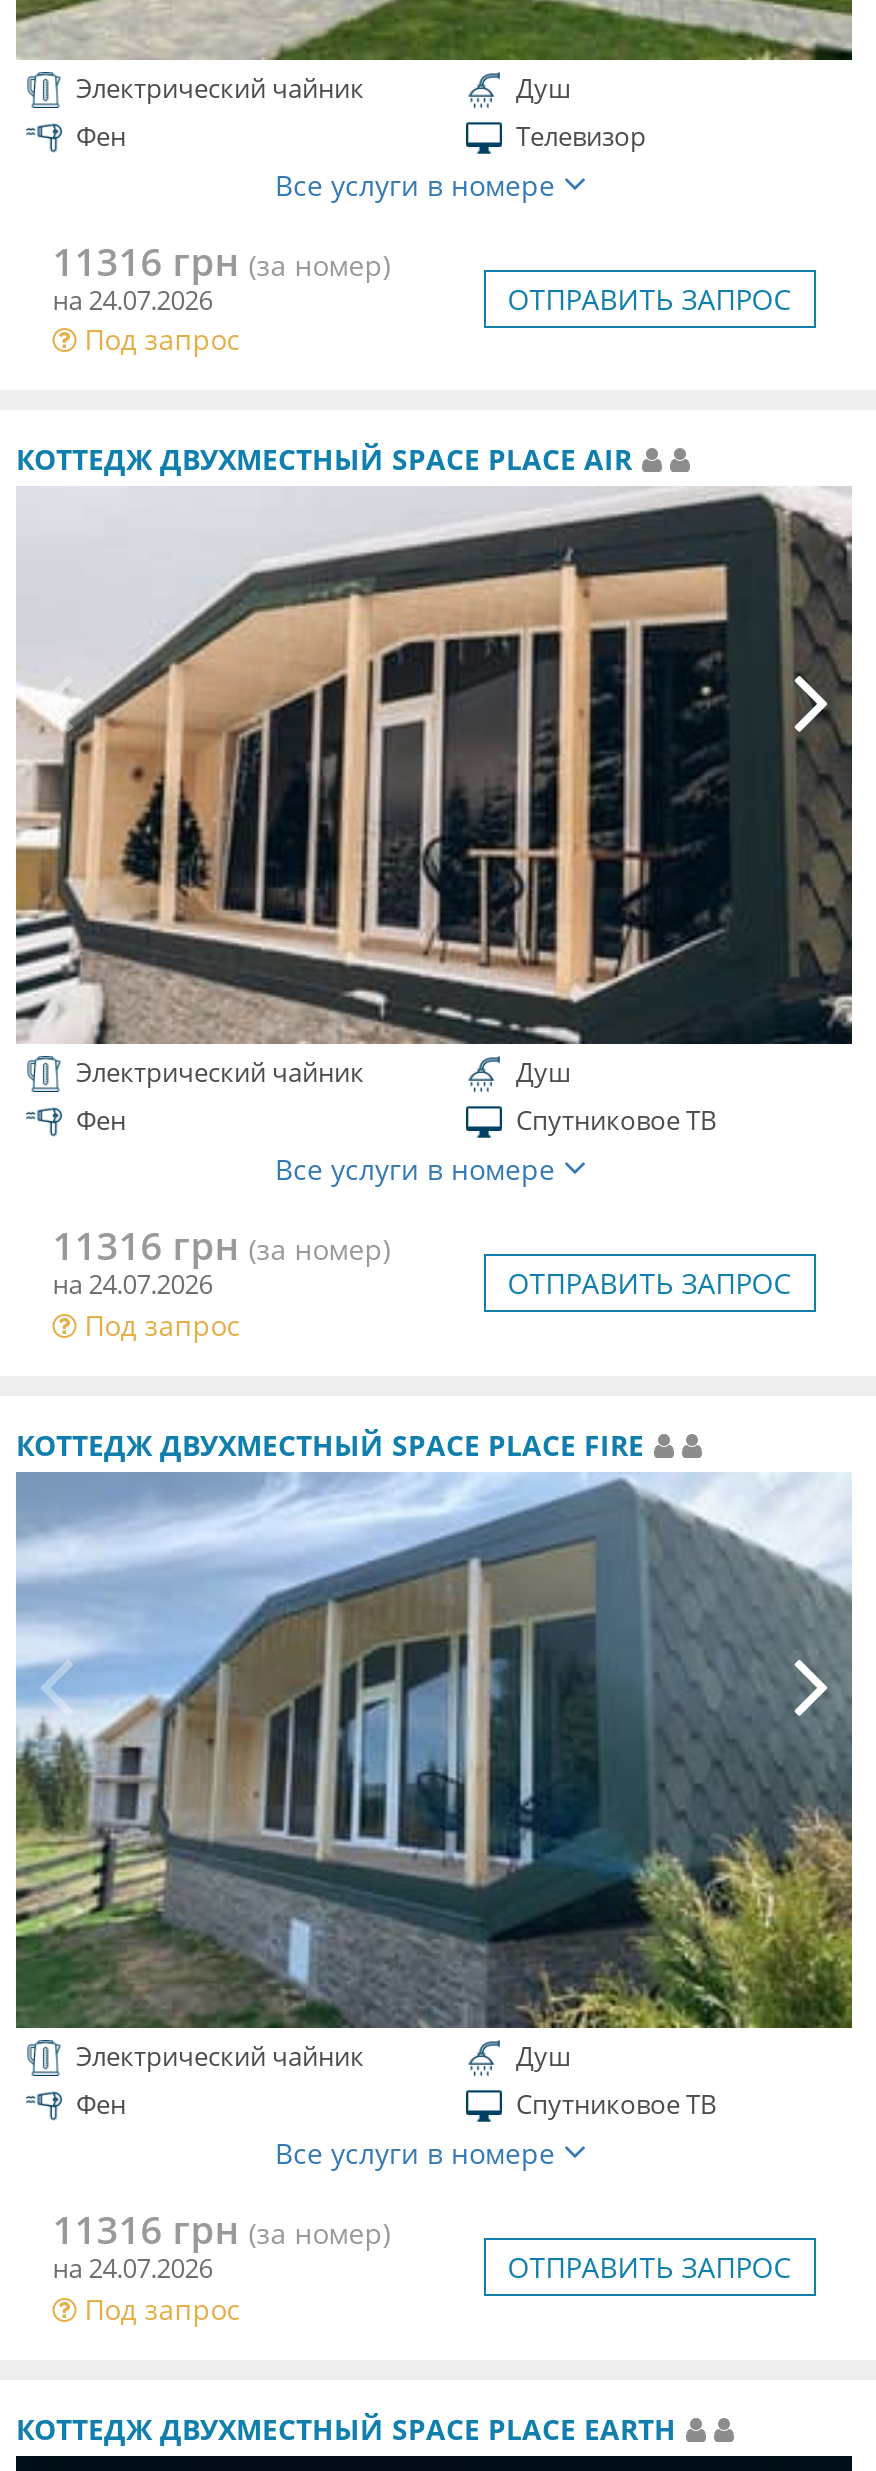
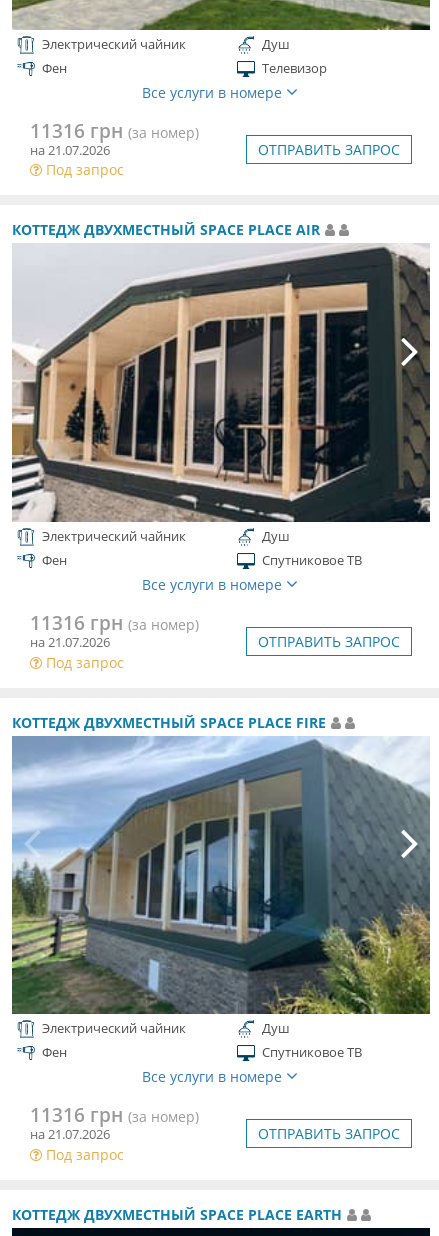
[52,281,212,317] на 24.07.2026 -> [30,141,110,159] на 21.07.2026
[52,1266,212,1302] на 24.07.2026 -> [30,633,110,651] на 21.07.2026
[52,2251,212,2287] на 24.07.2026 -> [30,1125,110,1143] на 21.07.2026

